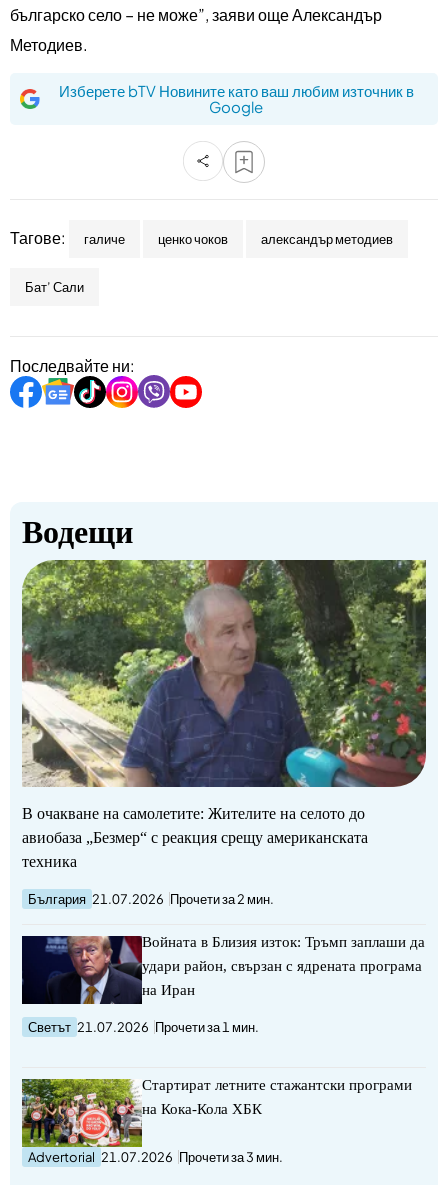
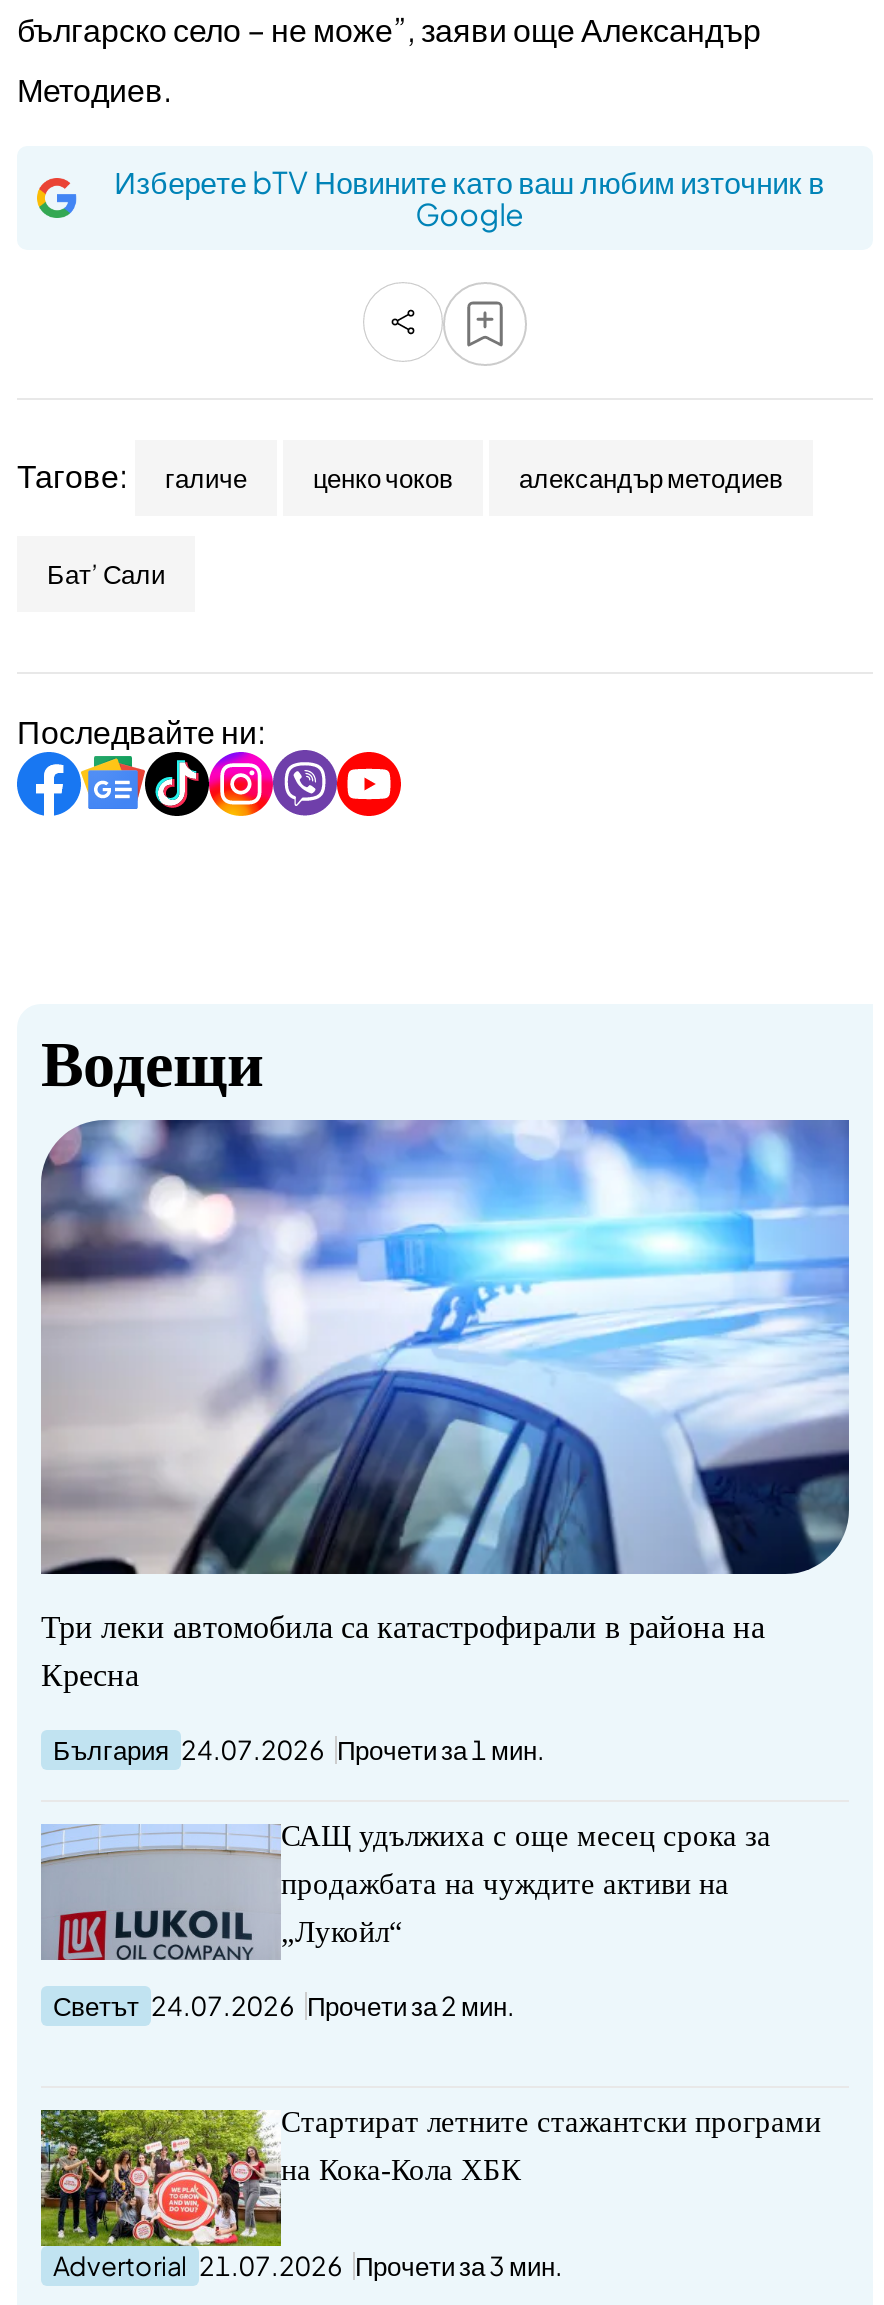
[21,559,427,870] [image] | В очакване на самолетите: Жителите на селото до | авиобаза „Безмер“ с реакция срещу американската | техника -> [41,1118,851,1693] [image] | Три леки автомобила са катастрофирали в района на | Кресна
[28,891,274,907] България 21.07.2026 Прочети за 2 мин. -> [53,1735,545,1767] България 24.07.2026 Прочети за 1 мин.
[22,934,425,988] [image] | Войната в Близия изток: Тръмп заплаши да -> [41,1821,771,1962] [image] | САЩ удължиха с още месец срока за
[142,958,422,974] удари район, свързан с ядрената програма -> [281,1869,729,1901] продажбата на чуждите активи на
[142,982,195,998] на Иран -> [281,1917,403,1949] „Лукойл“
[28,1019,259,1035] Светът 21.07.2026 Прочети за 1 мин. -> [53,1991,515,2023] Светът 24.07.2026 Прочети за 2 мин.

